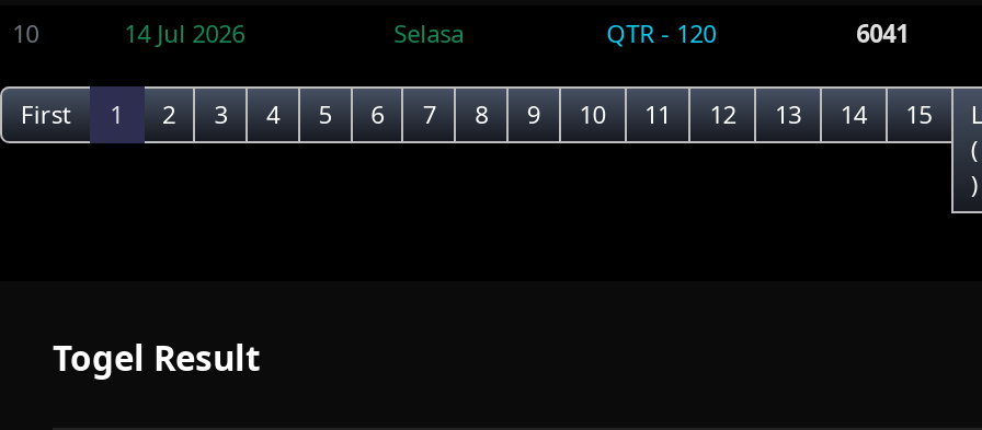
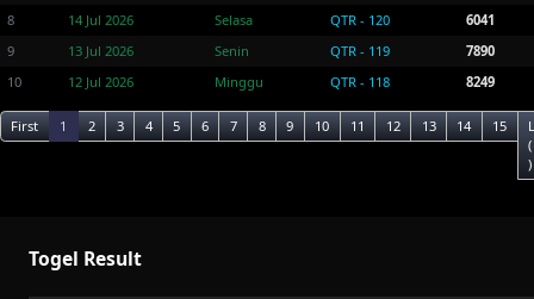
[12,16,39,49] 10 -> [7,10,14,28] 8
none -> [7,41,494,90] 9 | 13 Jul 2026 | Senin | QTR - 119 | 7890 | 10 | 12 Jul 2026 | Minggu | QTR - 118 | 8249

